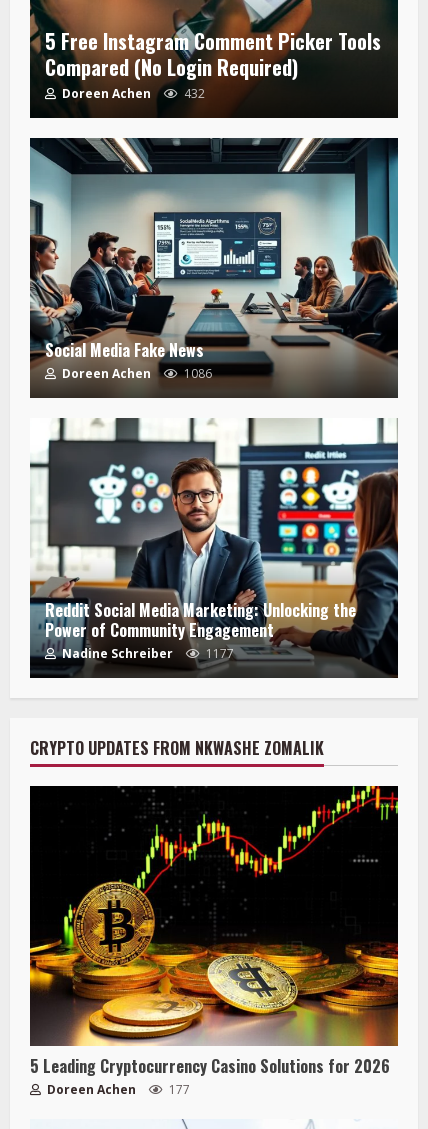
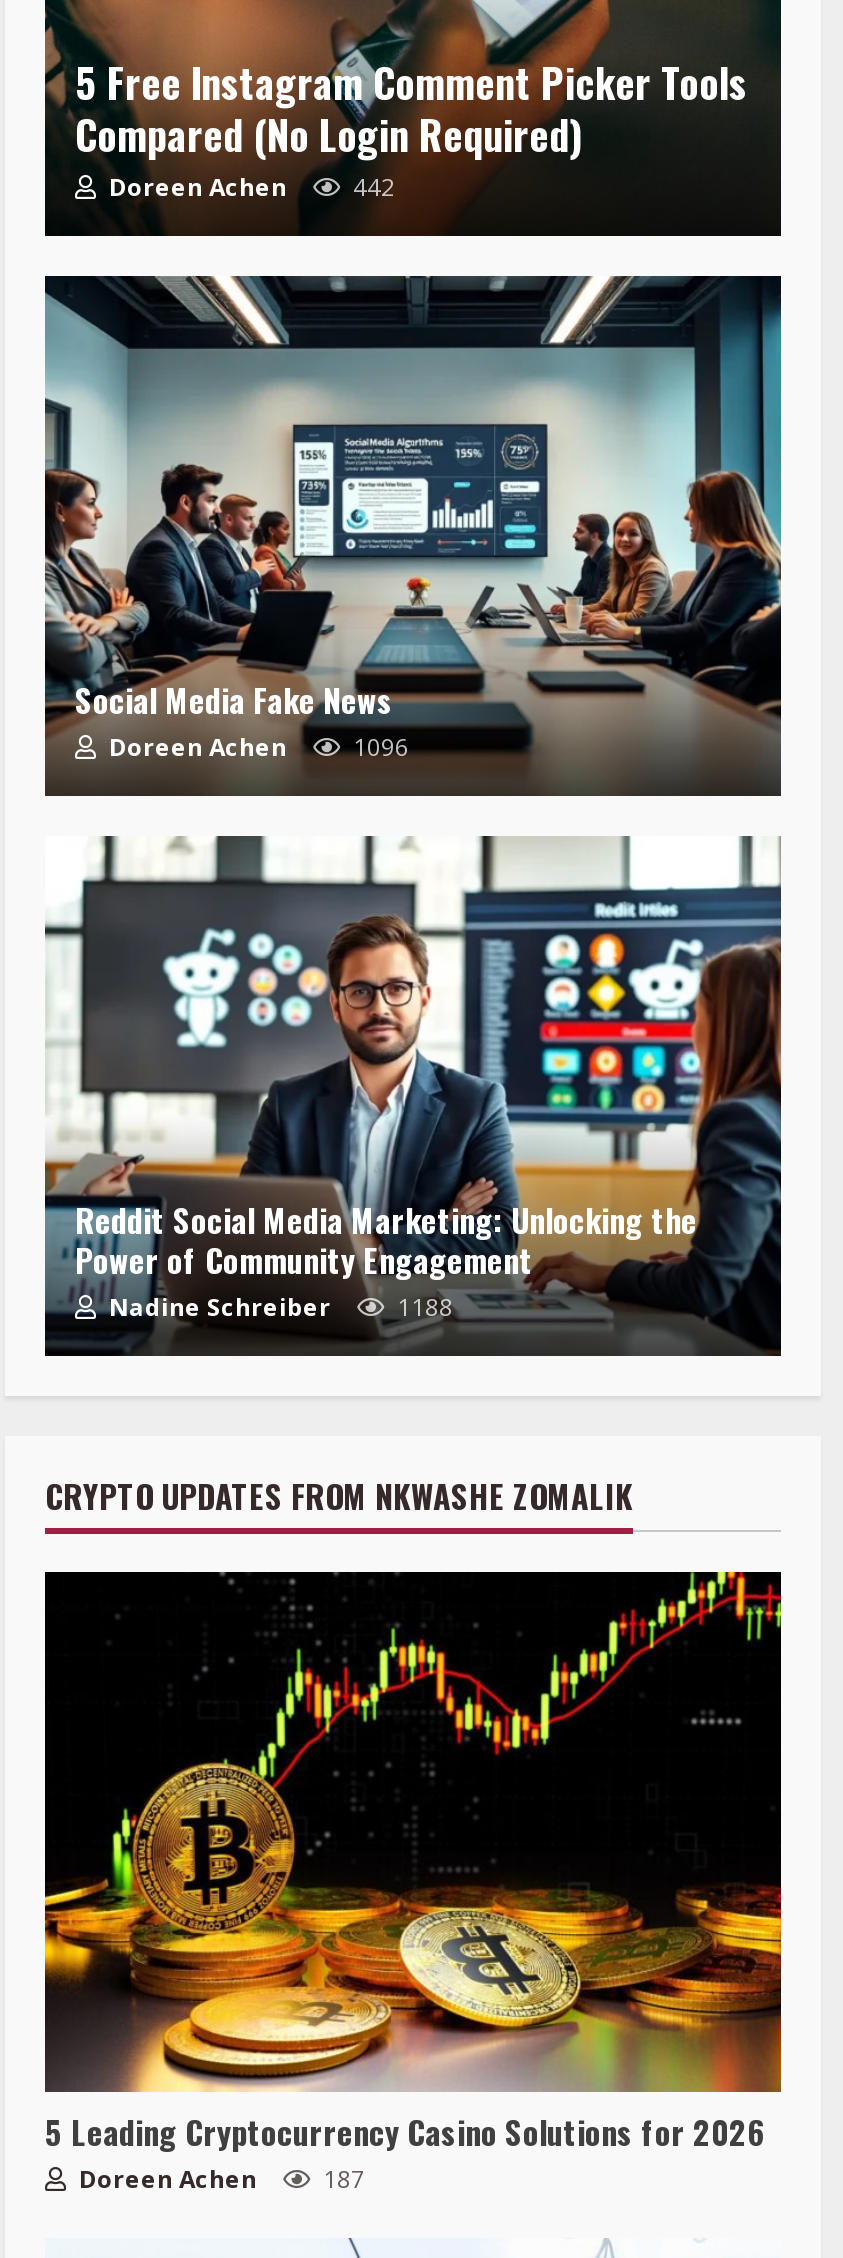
[59,85,205,102] Doreen Achen 432 -> [103,170,395,204] Doreen Achen 442
[59,365,212,382] Doreen Achen 1086 -> [103,730,409,764] Doreen Achen 1096
[59,645,234,662] Nadine Schreiber 1177 -> [103,1290,453,1324] Nadine Schreiber 1188
[44,1081,190,1098] Doreen Achen 177 -> [73,2162,365,2196] Doreen Achen 187

